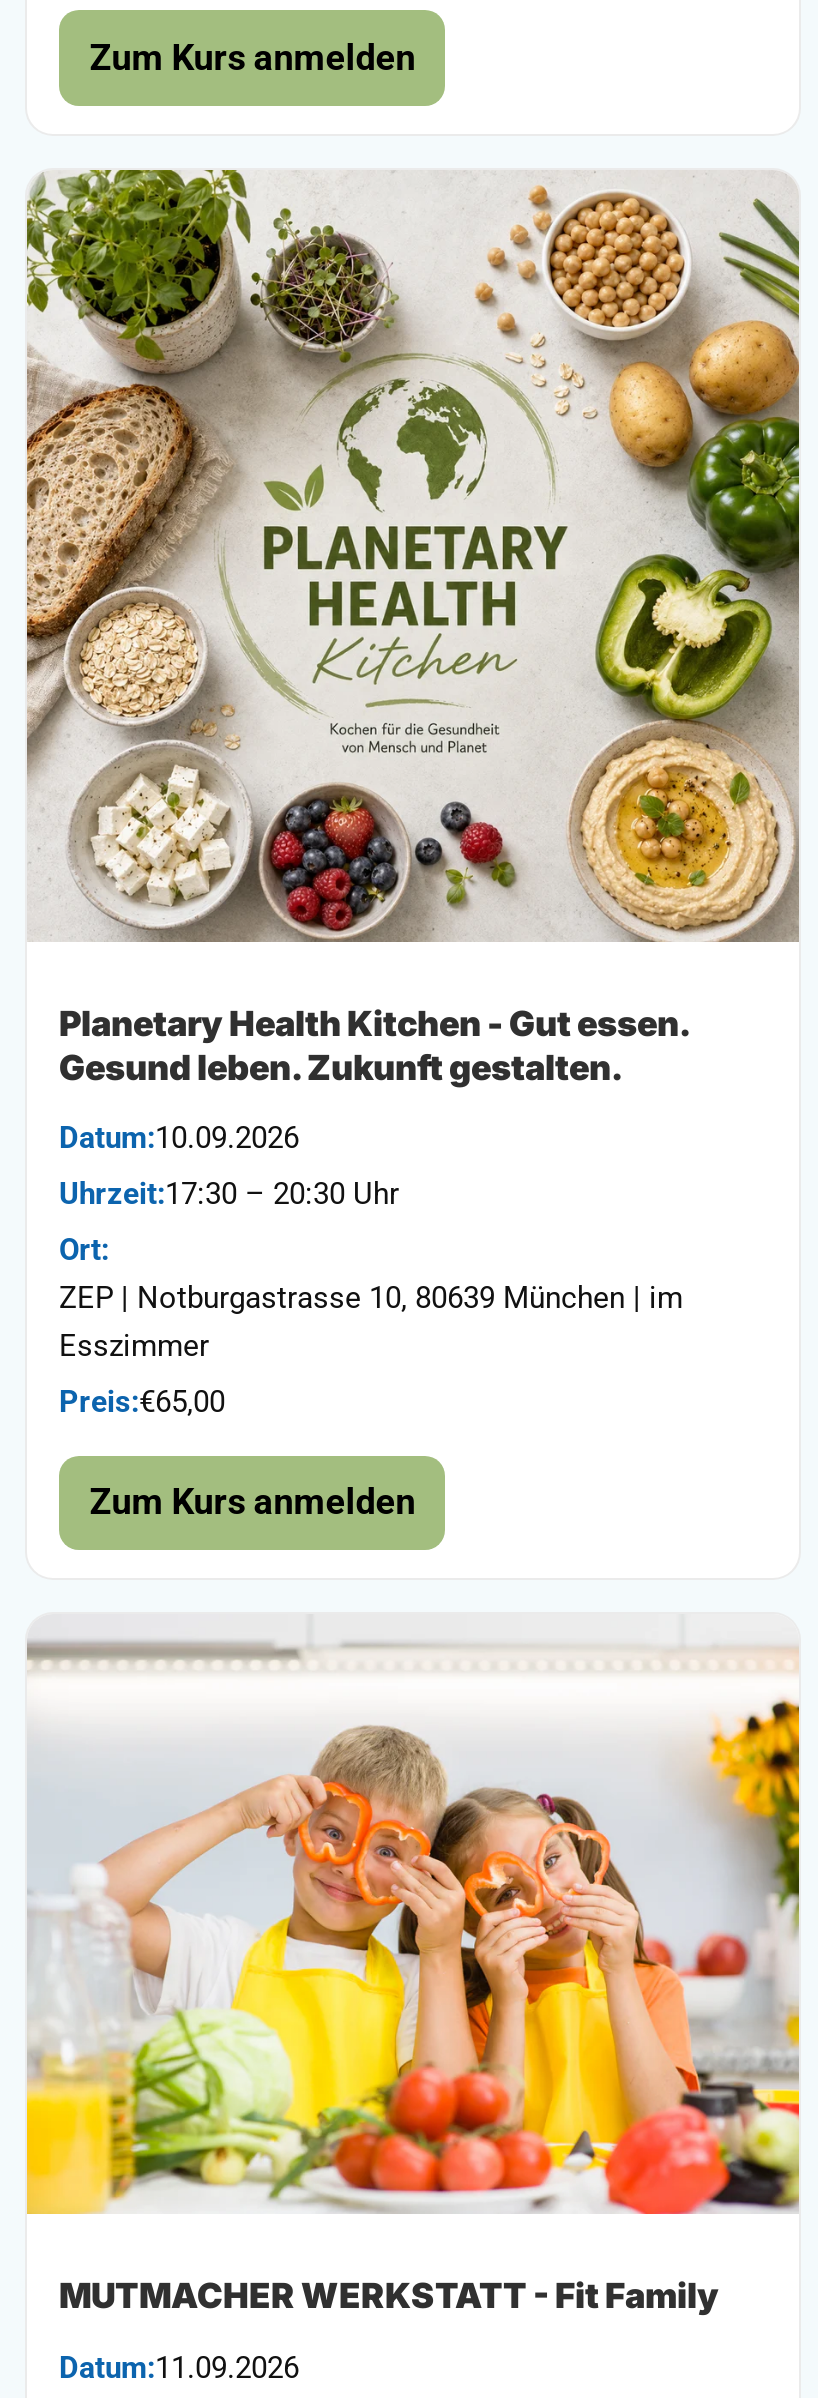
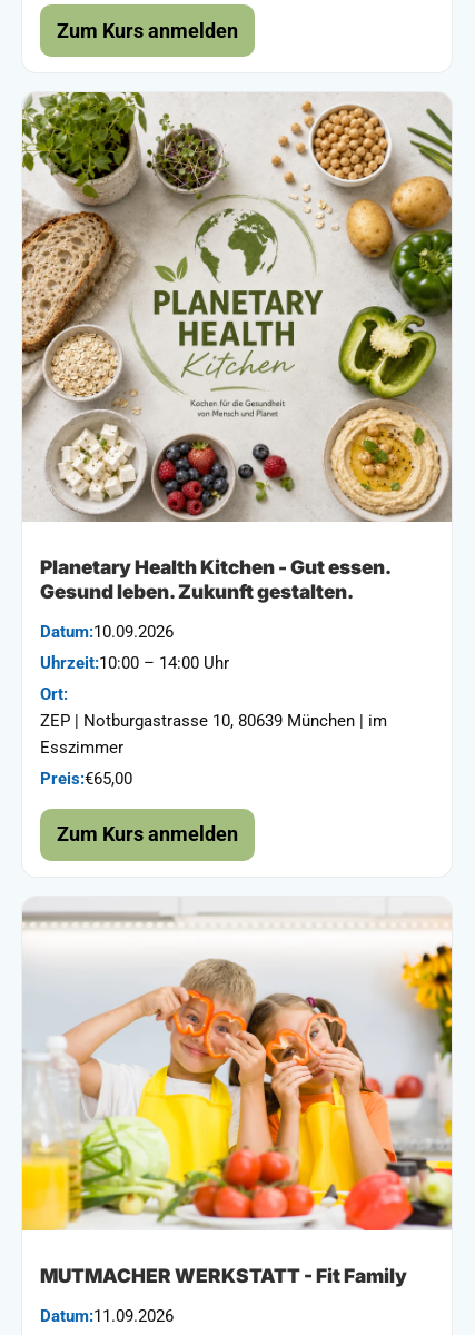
[59,1176,399,1212] Uhrzeit:17:30 – 20:30 Uhr -> [40,653,229,673] Uhrzeit:10:00 – 14:00 Uhr

